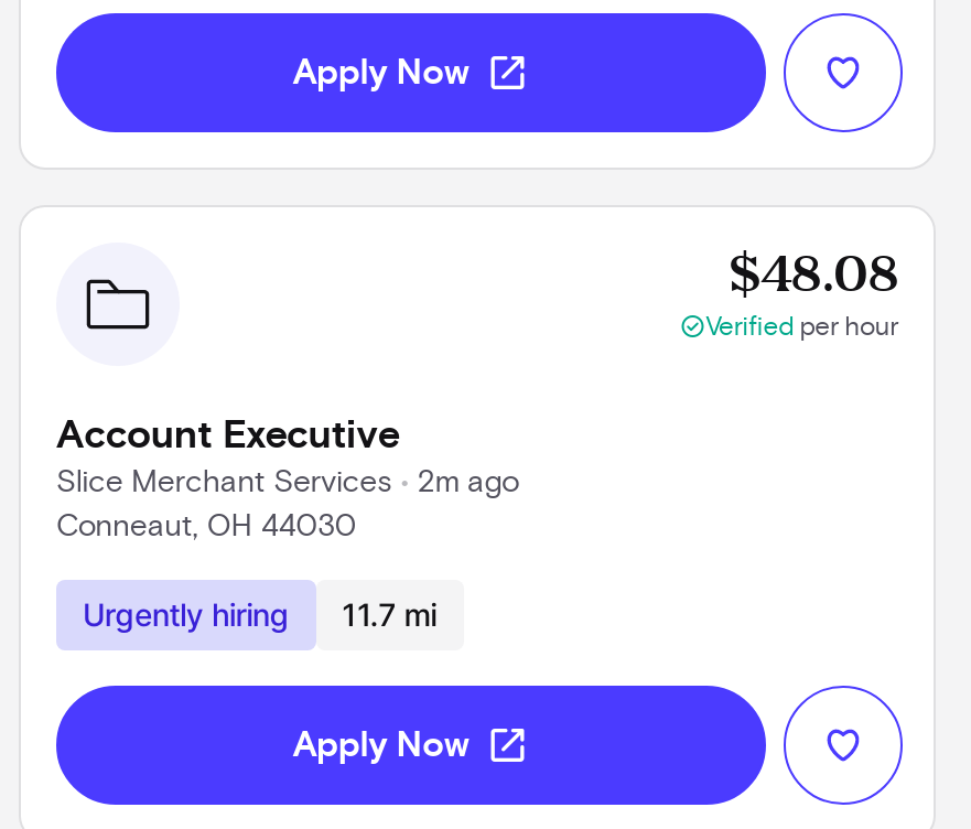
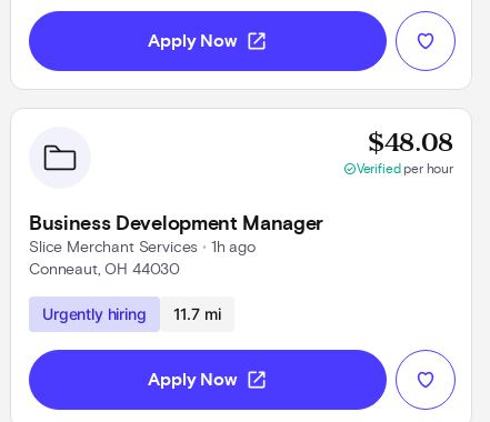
[56,417,519,498] Account Executive | Slice Merchant Services • 2m ago -> [29,214,323,255] Business Development Manager | Slice Merchant Services • 1h ago

